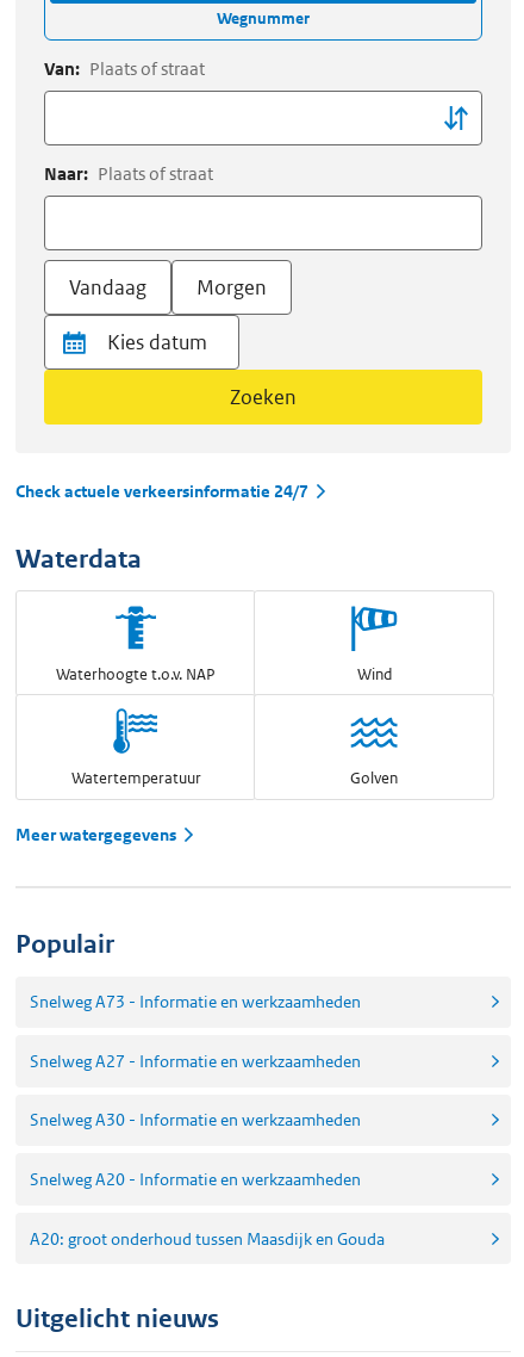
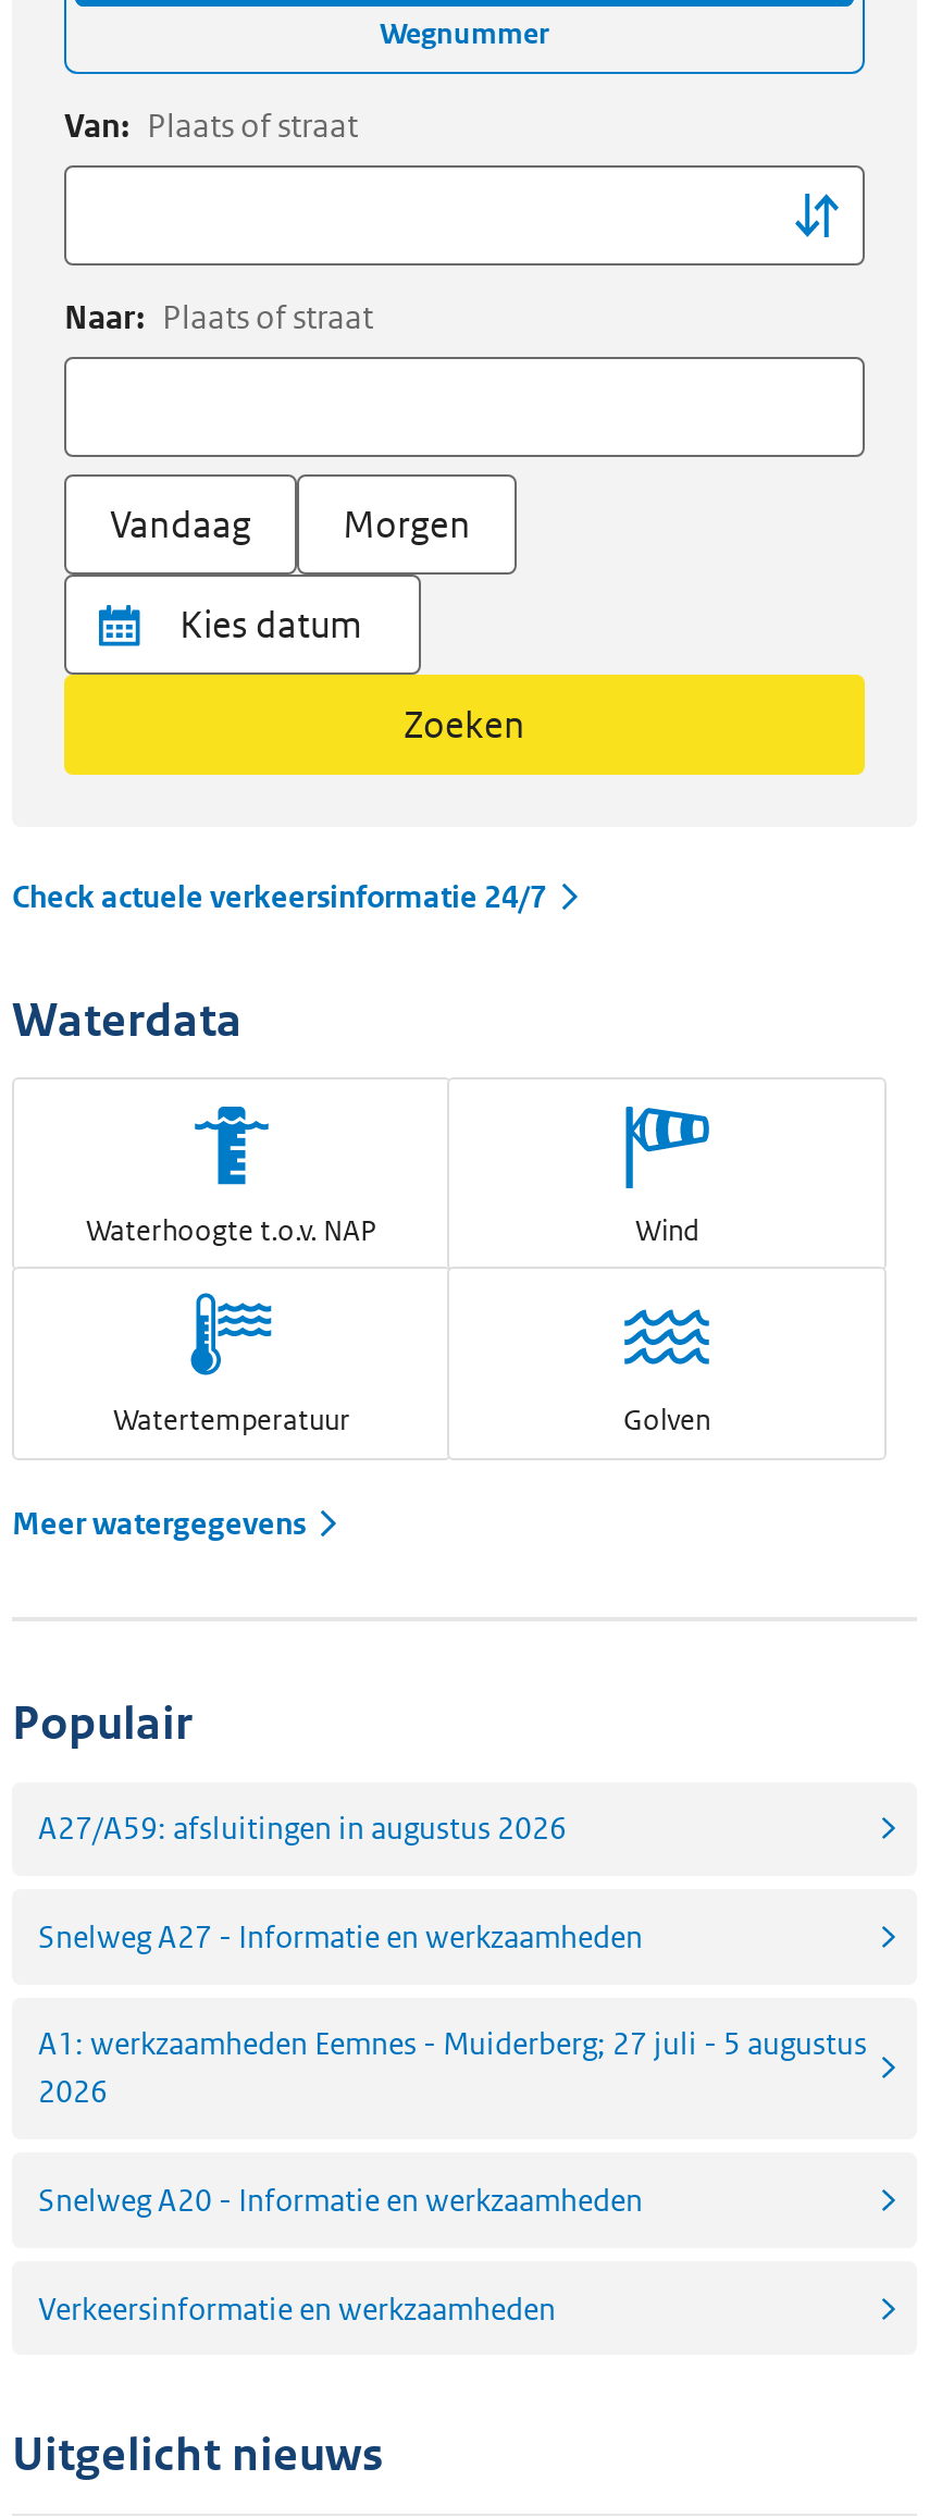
[30,991,361,1013] Snelweg A73 - Informatie en werkzaamheden -> [38,1809,567,1848] A27/A59: afsluitingen in augustus 2026
[30,1110,361,1131] Snelweg A30 - Informatie en werkzaamheden -> [38,2025,867,2112] A1: werkzaamheden Eemnes - Muiderberg; 27 juli - 5 augustus | 2026
[30,1228,385,1249] A20: groot onderhoud tussen Maasdijk en Gouda -> [38,2289,556,2328] Verkeersinformatie en werkzaamheden

